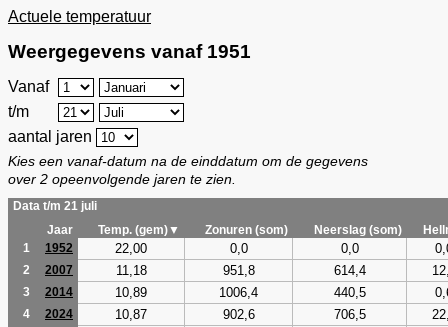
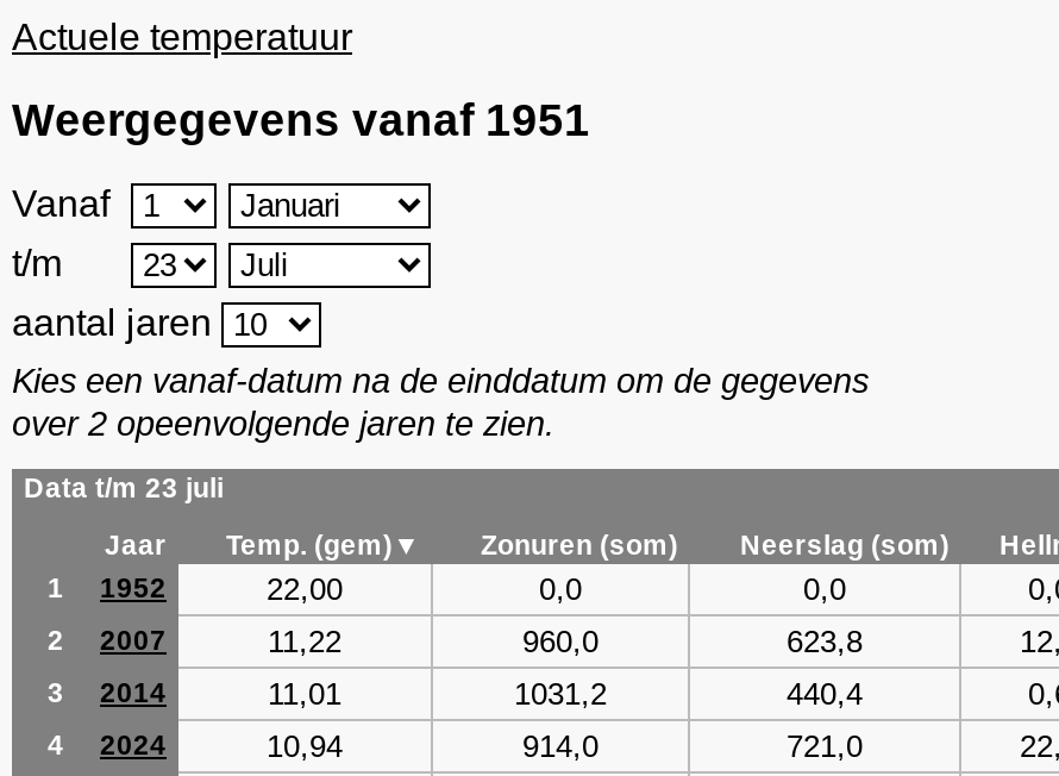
[13,200,97,212] Data t/m 21 juli -> [24,473,224,502] Data t/m 23 juli
[115,263,146,278] 11,18 -> [268,623,341,659] 11,22
[222,263,254,278] 951,8 -> [522,623,599,659] 960,0
[333,263,365,278] 614,4 -> [787,623,863,659] 623,8
[115,285,147,300] 10,89 -> [268,675,341,711] 11,01
[219,285,258,300] 1006,4 -> [514,675,607,711] 1031,2
[333,285,365,300] 440,5 -> [787,675,863,711] 440,4
[115,307,147,322] 10,87 -> [267,728,343,763] 10,94
[222,307,254,322] 902,6 -> [522,728,599,763] 914,0
[333,307,365,322] 706,5 -> [787,728,863,763] 721,0

